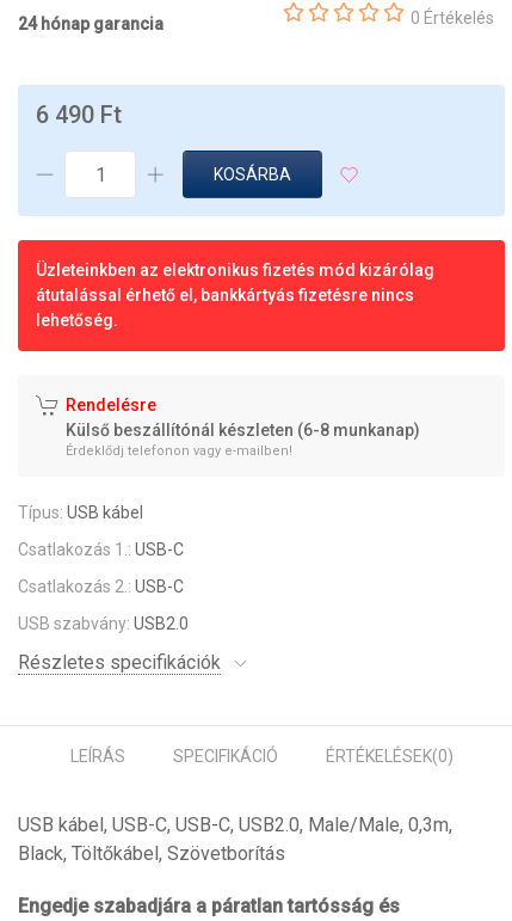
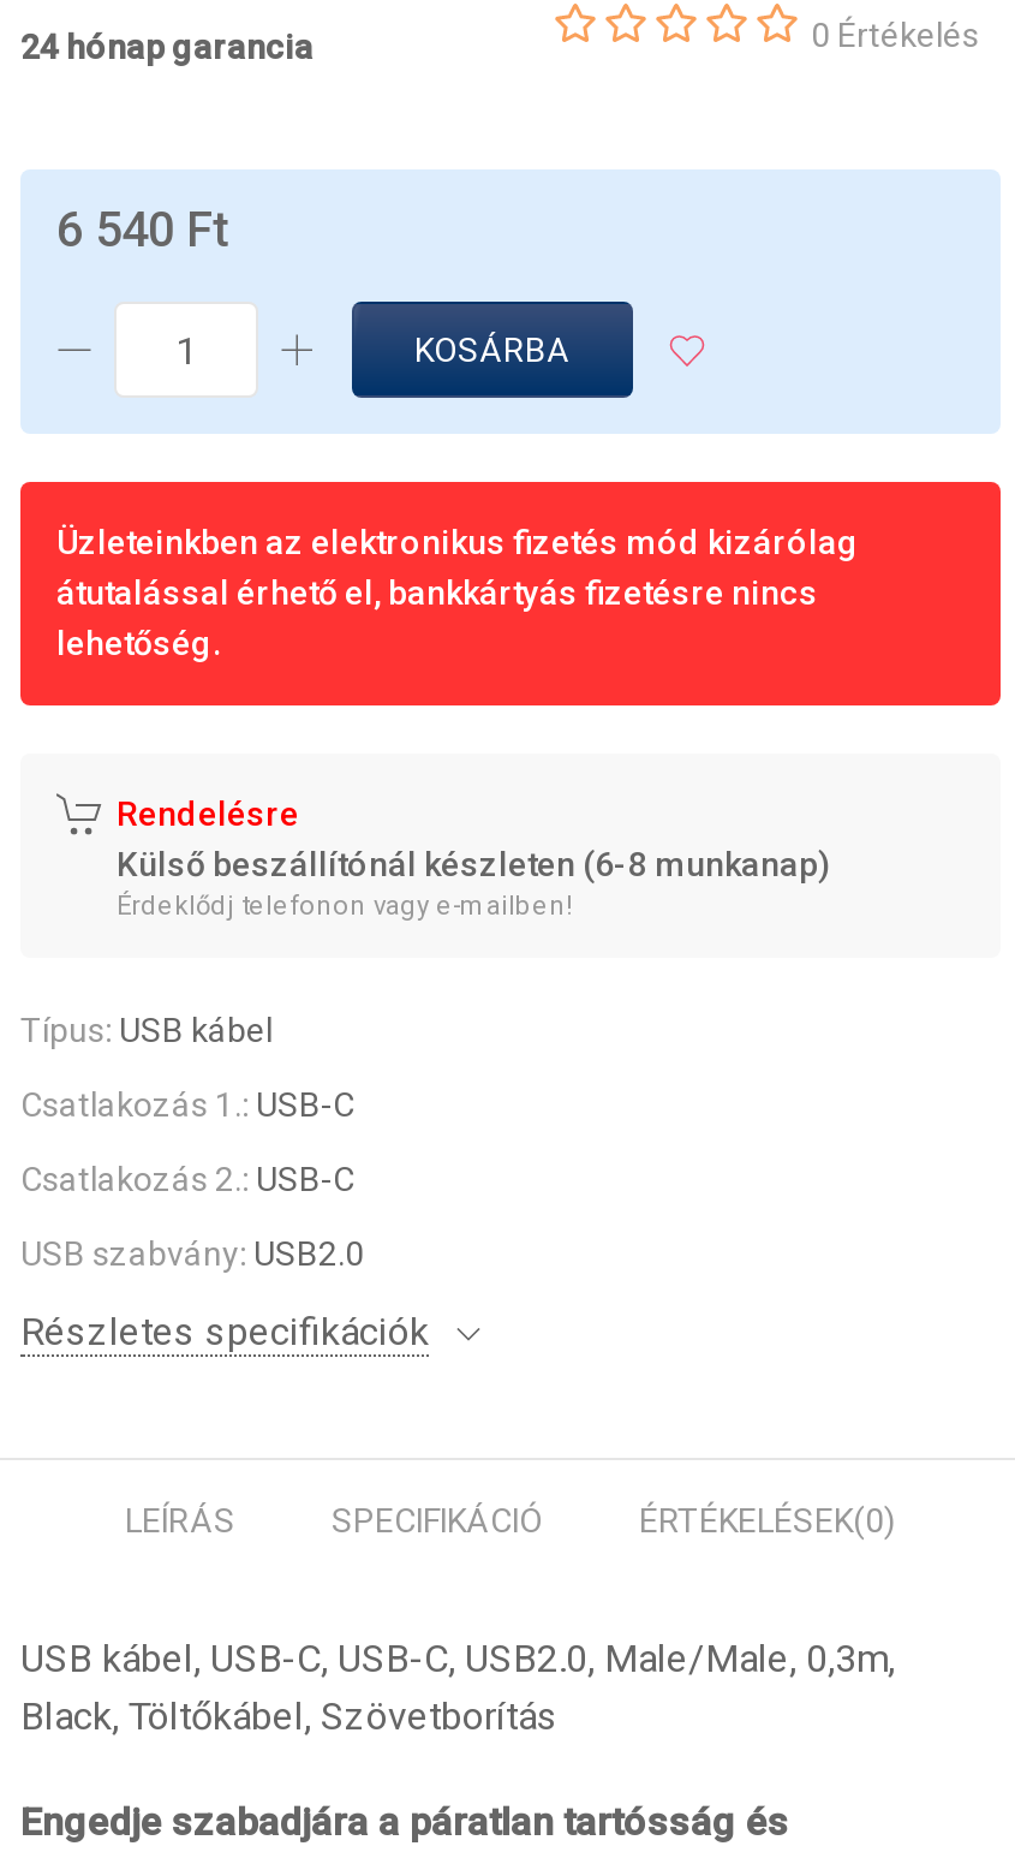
[36,100,122,129] 6 490 Ft -> [56,201,229,258] 6 540 Ft

